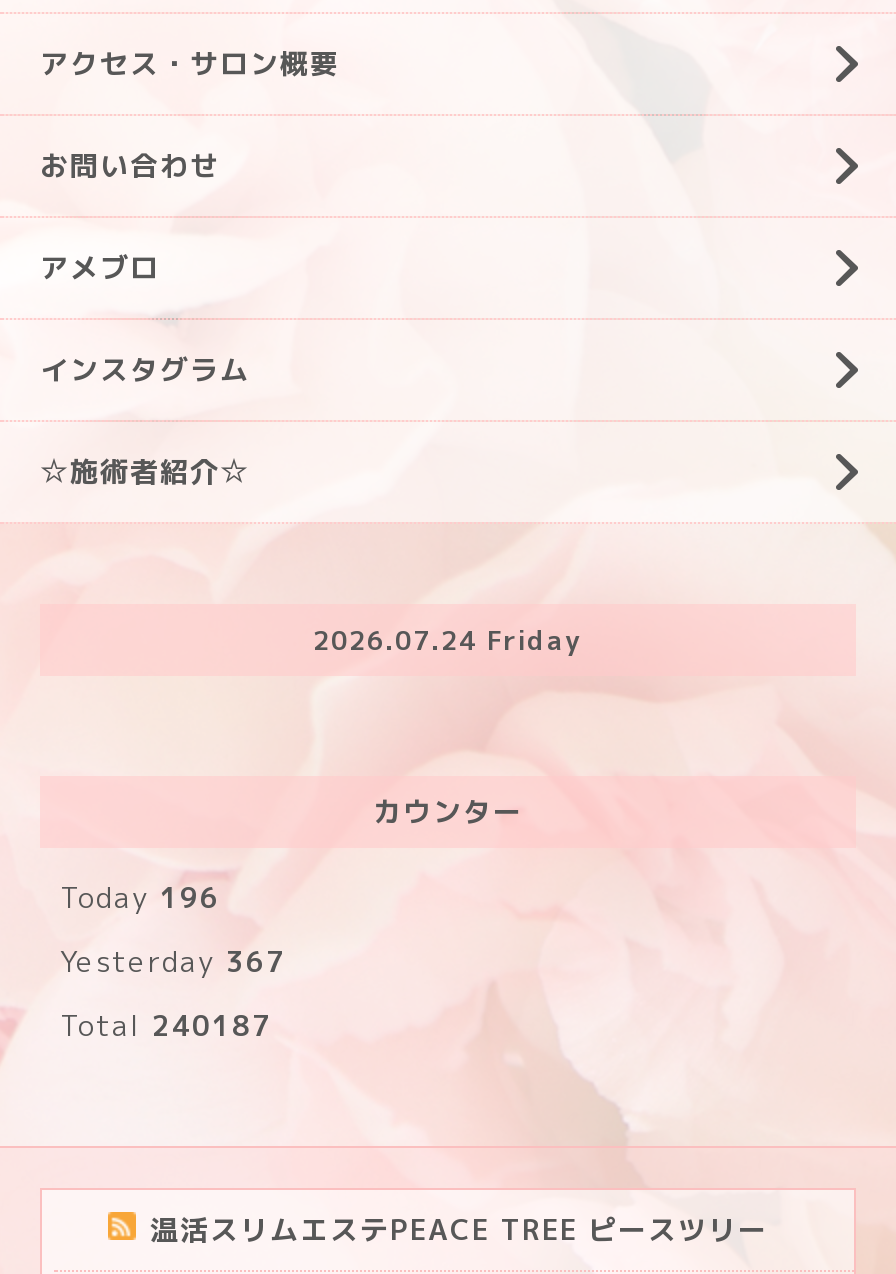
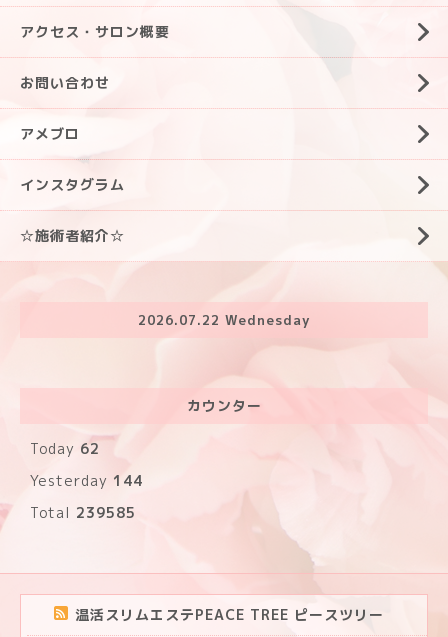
[313,621,583,657] 2026.07.24 Friday -> [137,310,310,328] 2026.07.22 Wednesday
[60,878,220,916] Today 196 -> [30,439,100,458] Today 62
[60,942,286,980] Yesterday 367 -> [30,471,143,490] Yesterday 144
[60,1006,272,1044] Total 240187 -> [30,503,136,522] Total 239585

